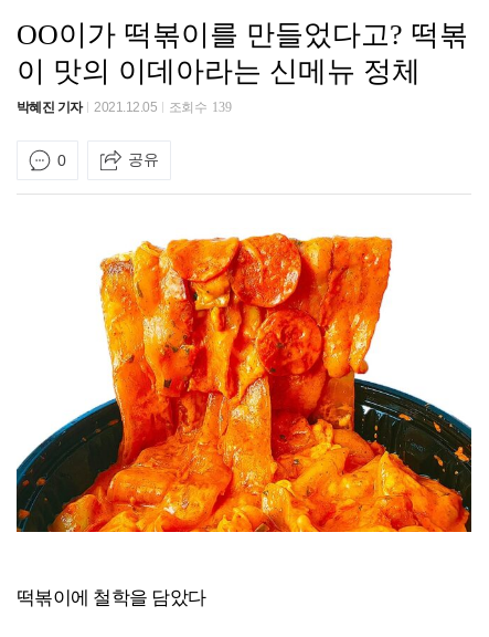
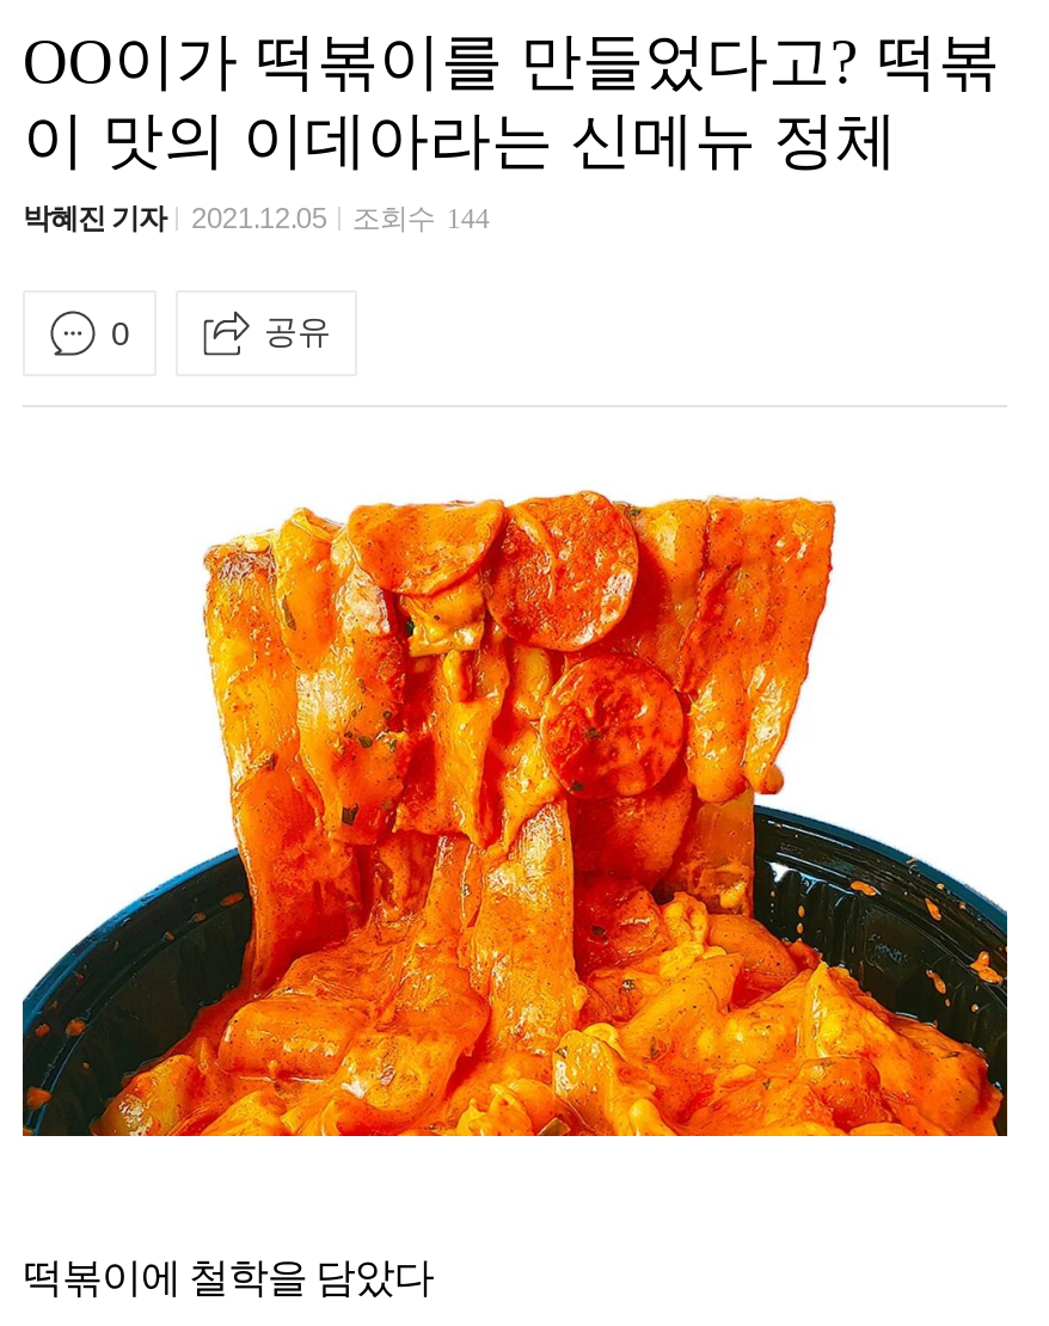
[17,100,232,115] 박혜진 기자 2021.12.05 조회수 139 -> [23,202,489,236] 박혜진 기자 2021.12.05 조회수 144

